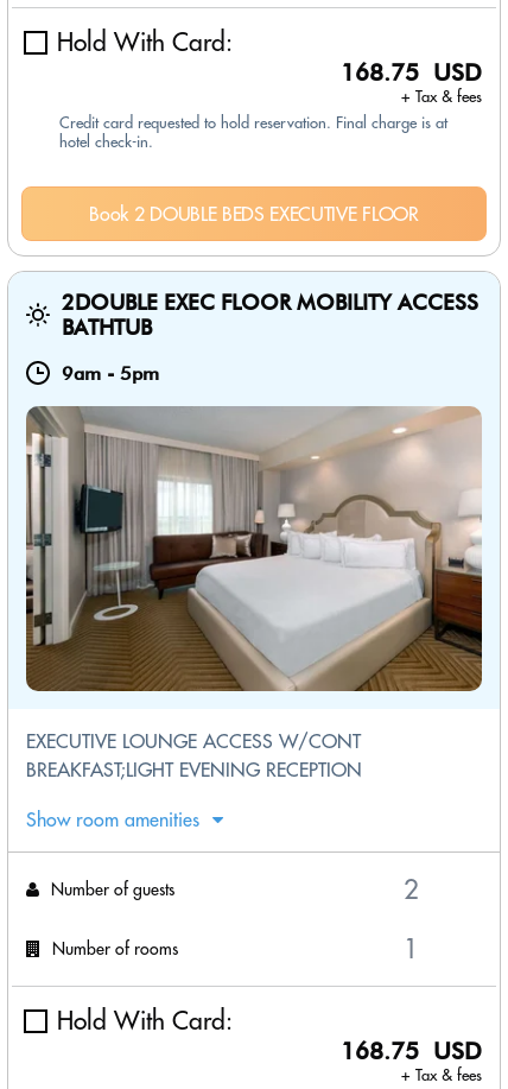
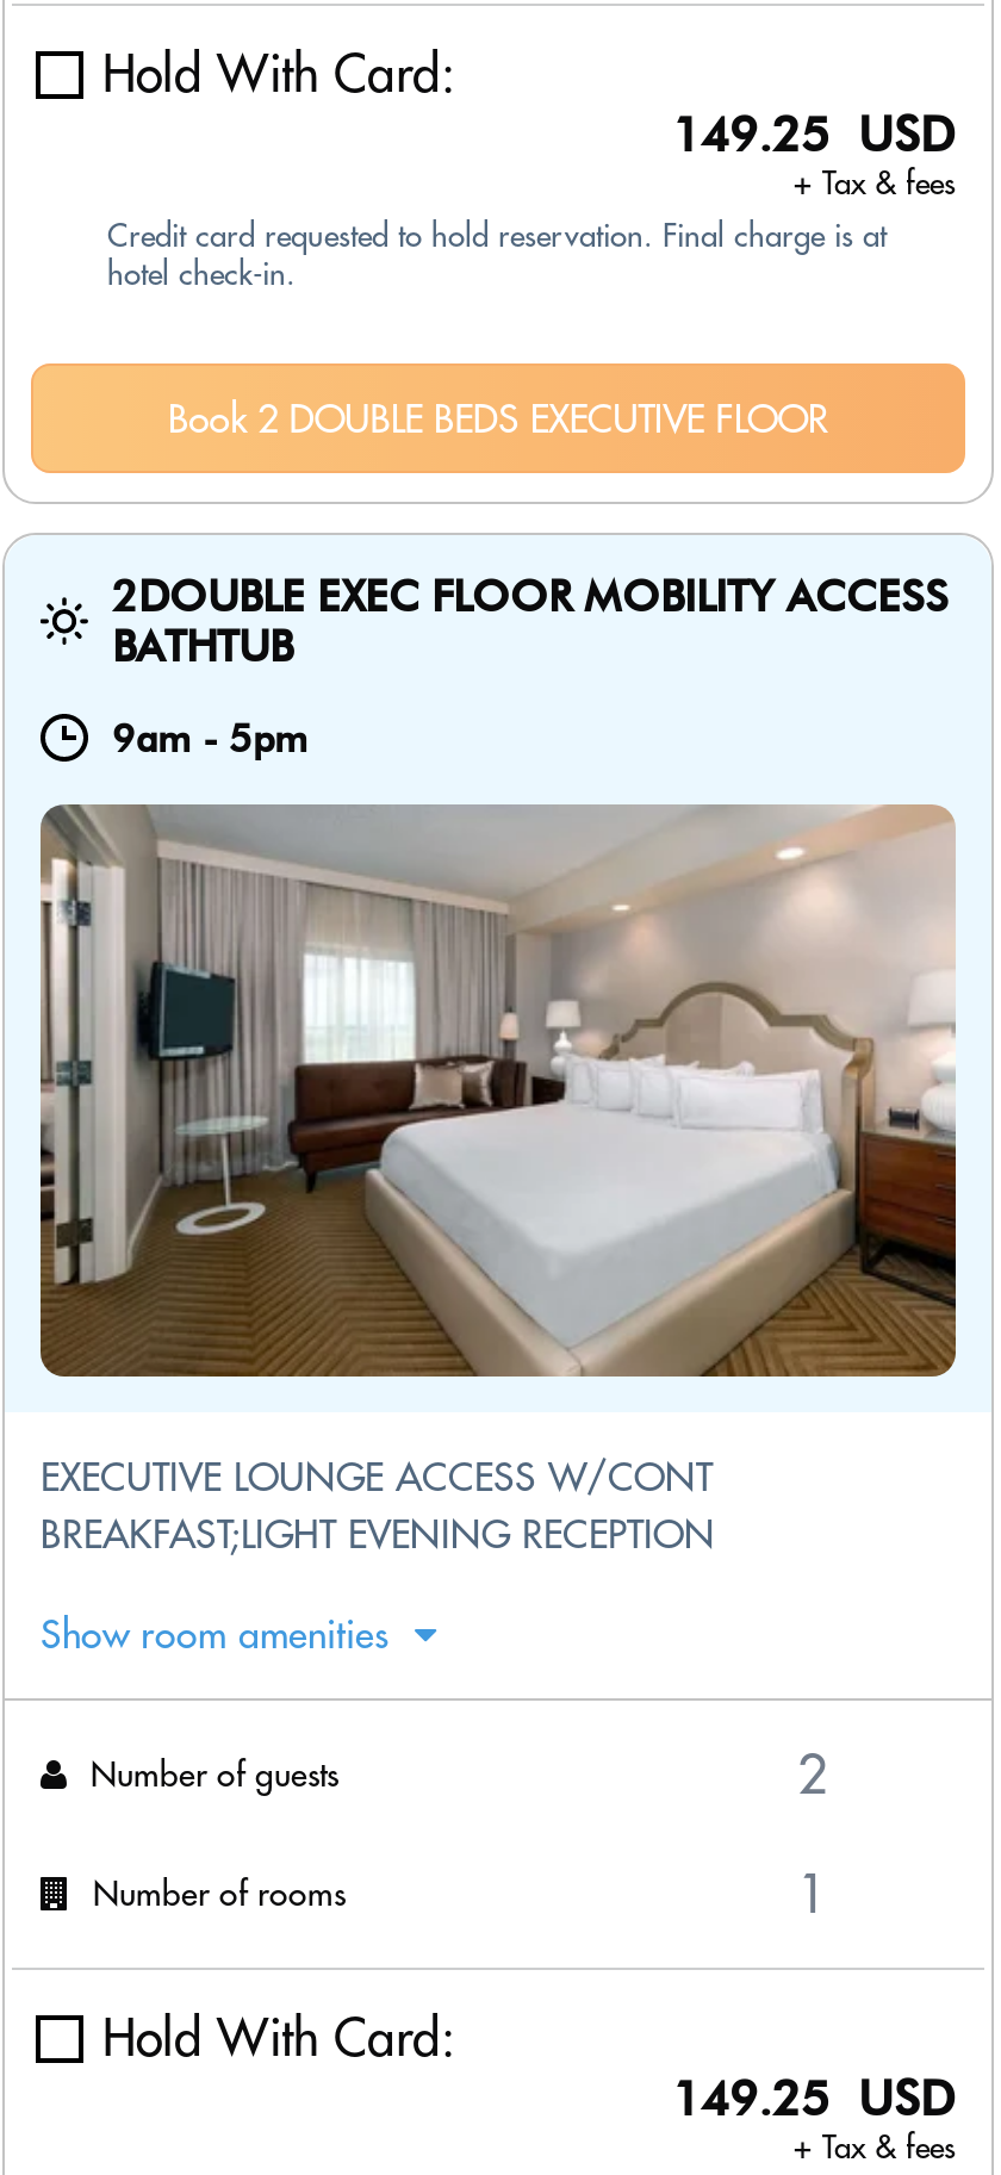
[341,58,482,87] 168.75 USD -> [672,106,956,163] 149.25 USD
[341,1037,482,1065] 168.75 USD -> [672,2070,956,2127] 149.25 USD

